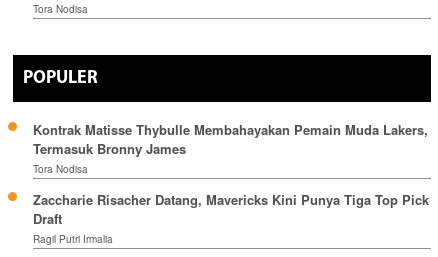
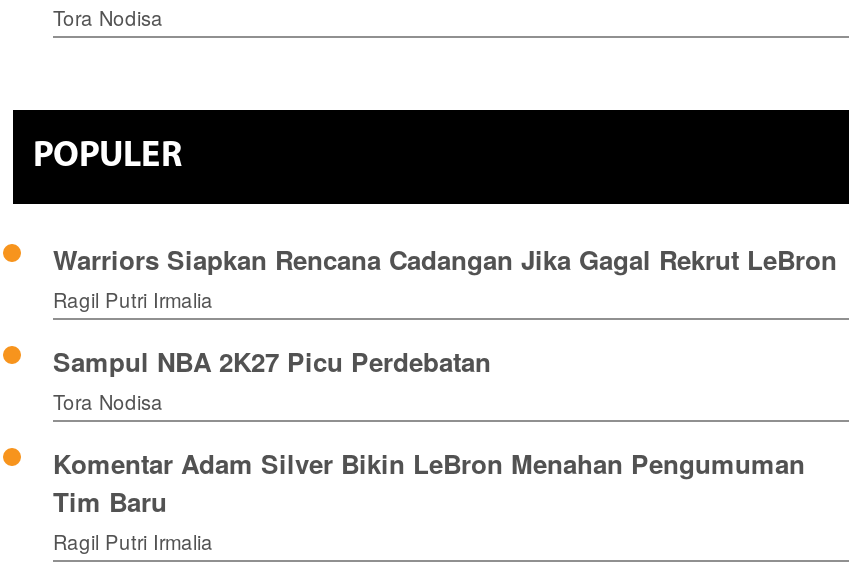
[33,120,428,158] Kontrak Matisse Thybulle Membahayakan Pemain Muda Lakers, | Termasuk Bronny James -> [53,241,837,381] Warriors Siapkan Rencana Cadangan Jika Gagal Rekrut LeBron | Ragil Putri Irmalia | Sampul NBA 2K27 Picu Perdebatan
[33,190,429,228] Zaccharie Risacher Datang, Mavericks Kini Punya Tiga Top Pick | Draft -> [53,445,805,521] Komentar Adam Silver Bikin LeBron Menahan Pengumuman | Tim Baru

